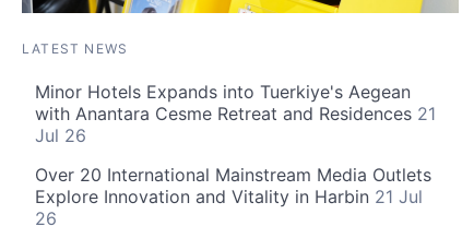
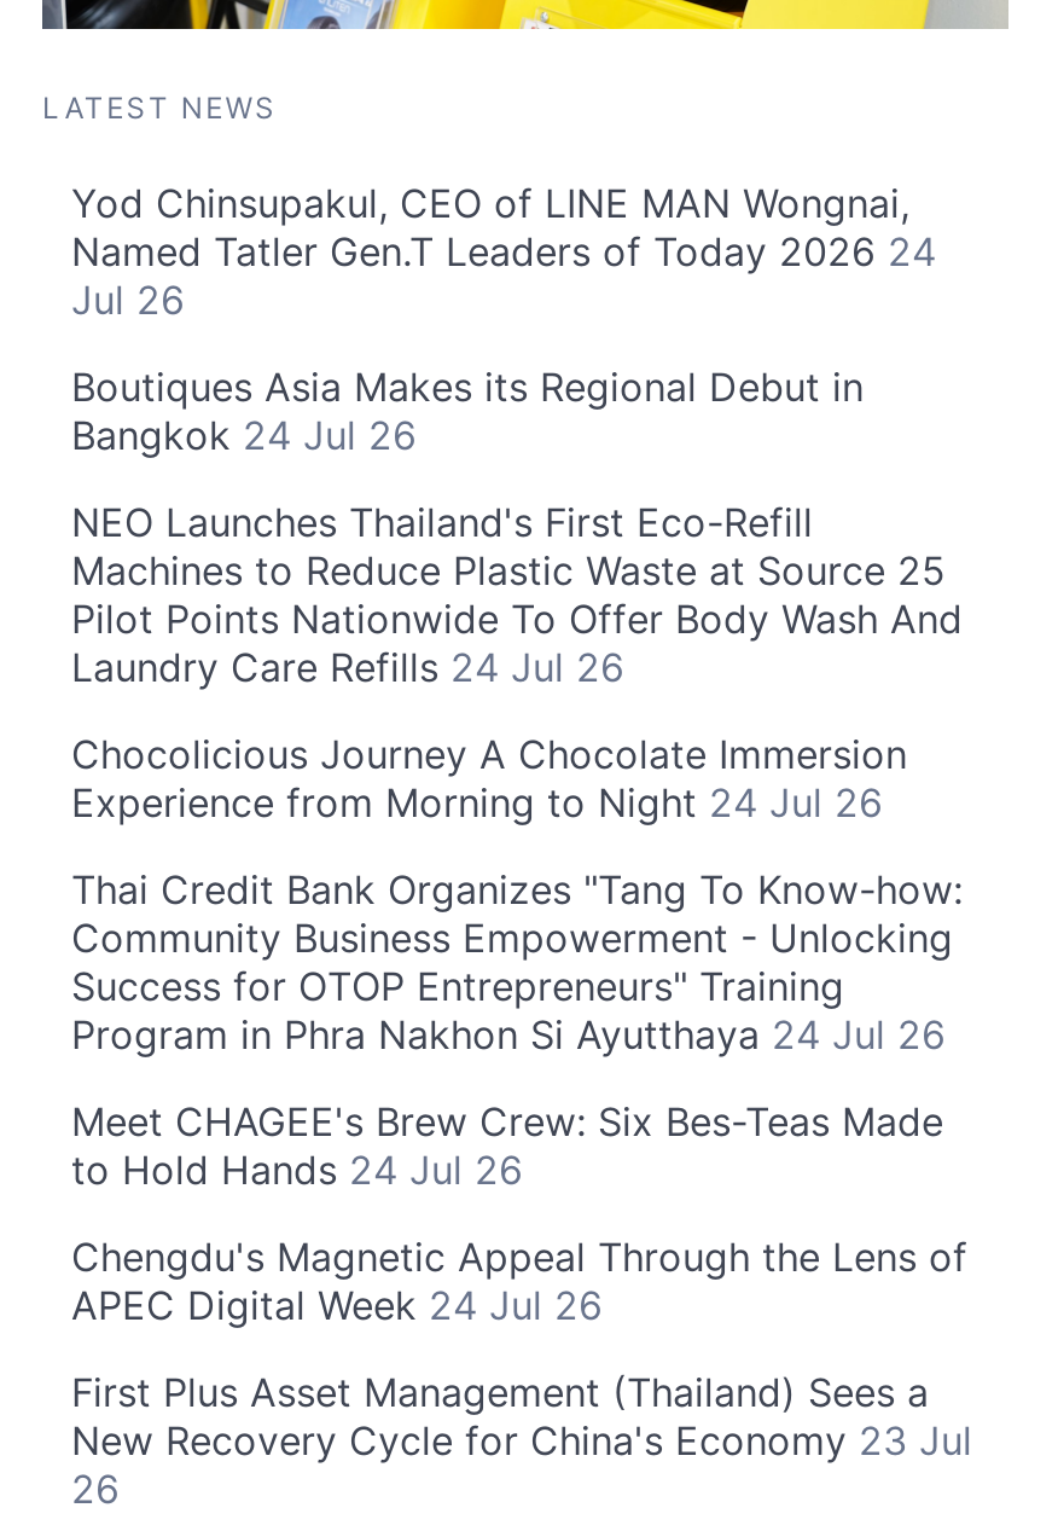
[35,80,436,124] Minor Hotels Expands into Tuerkiye's Aegean | with Anantara Cesme Retreat and Residences 21 -> [71,178,936,274] Yod Chinsupakul, CEO of LINE MAN Wongnai, | Named Tatler Gen.T Leaders of Today 2026 24
[35,163,431,207] Over 20 International Mainstream Media Outlets | Explore Innovation and Vitality in Harbin 21 Jul -> [71,361,972,1463] Boutiques Asia Makes its Regional Debut in | Bangkok 24 Jul 26 | NEO Launches Thailand's First Eco-Refill | Machines to Reduce Plastic Waste at Source 25 | Pilot Points Nationwide To Offer Body Wash And | Laundry Care Refills 24 Jul 26 | Chocolicious Journey A Chocolate Immersion | Experience from Morning to Night 24 Jul 26 | Thai Credit Bank Organizes "Tang To Know-how: | Community Business Empowerment - Unlocking | Success for OTOP Entrepreneurs" Training | Program in Phra Nakhon Si Ayutthaya 24 Jul 26 | Meet CHAGEE's Brew Crew: Six Bes-Teas Made | to Hold Hands 24 Jul 26 | Chengdu's Magnetic Appeal Through the Lens of | APEC Digital Week 24 Jul 26 | First Plus Asset Management (Thailand) Sees a | New Recovery Cycle for China's Economy 23 Jul

